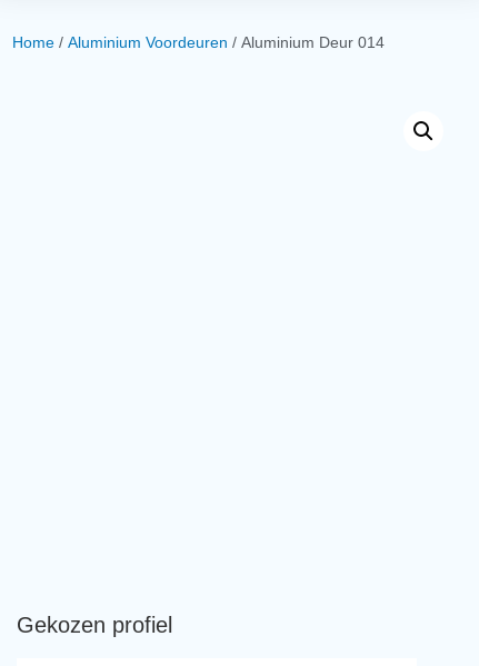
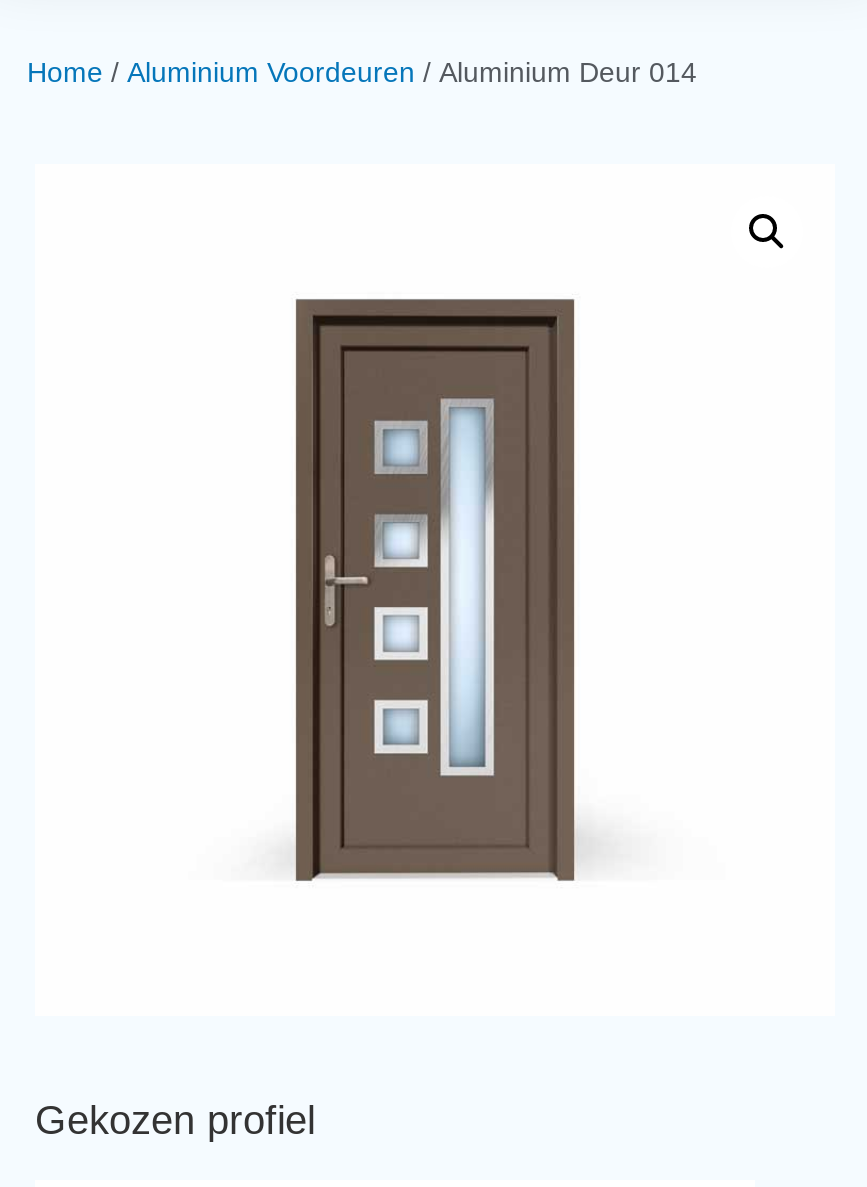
none -> [291,296,601,884] [image]

